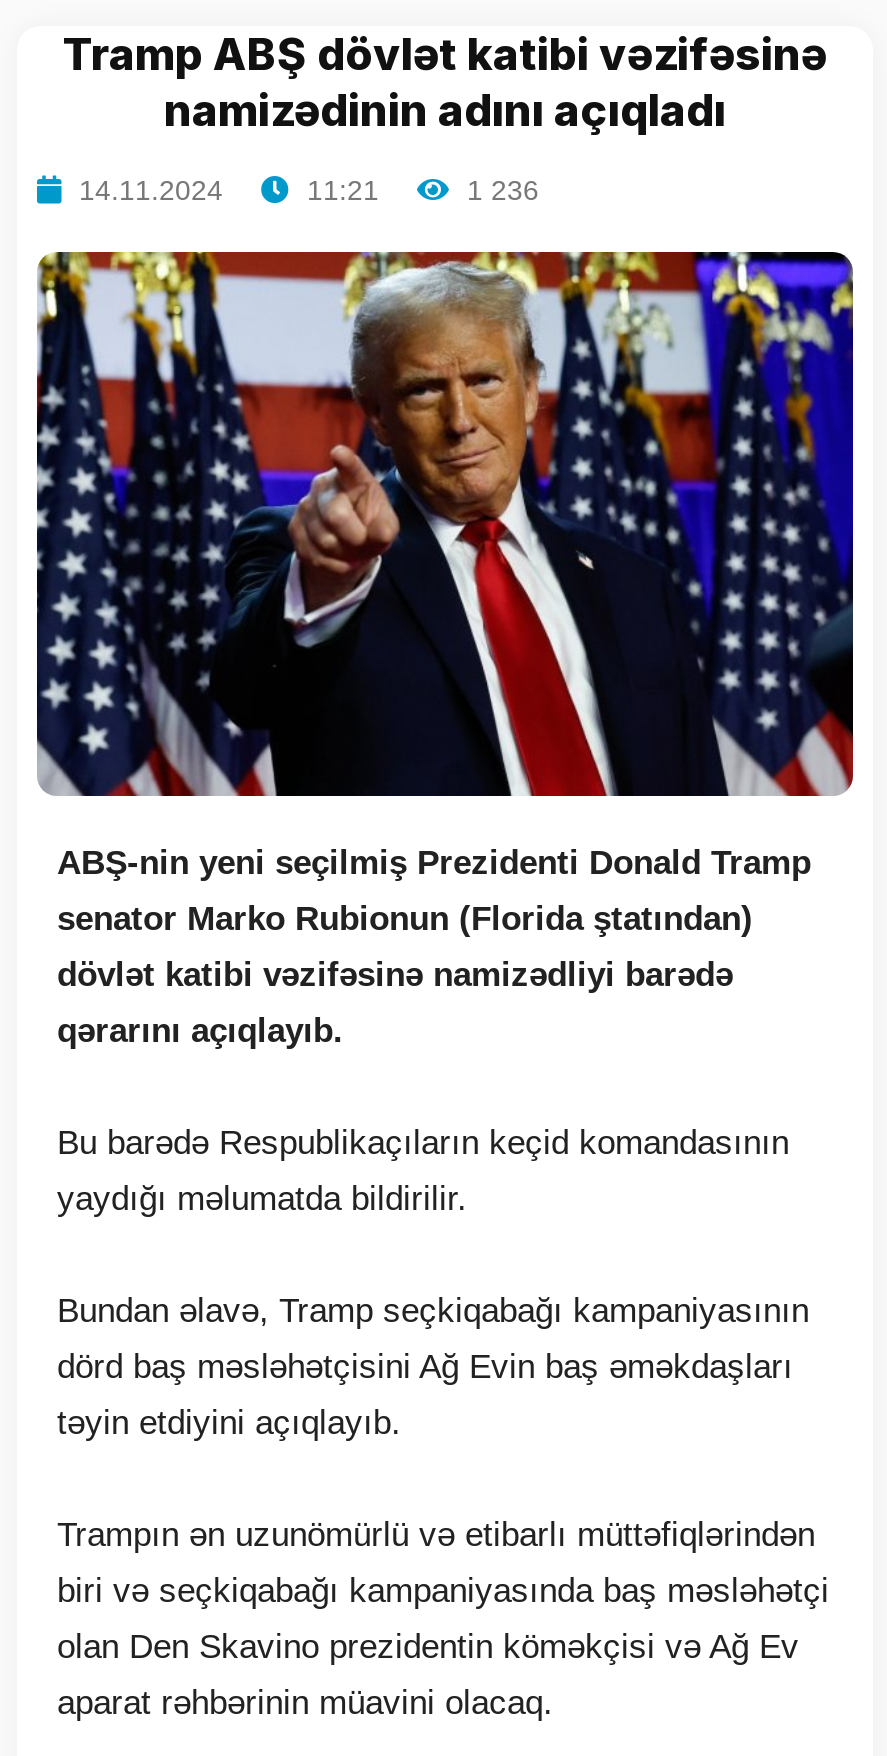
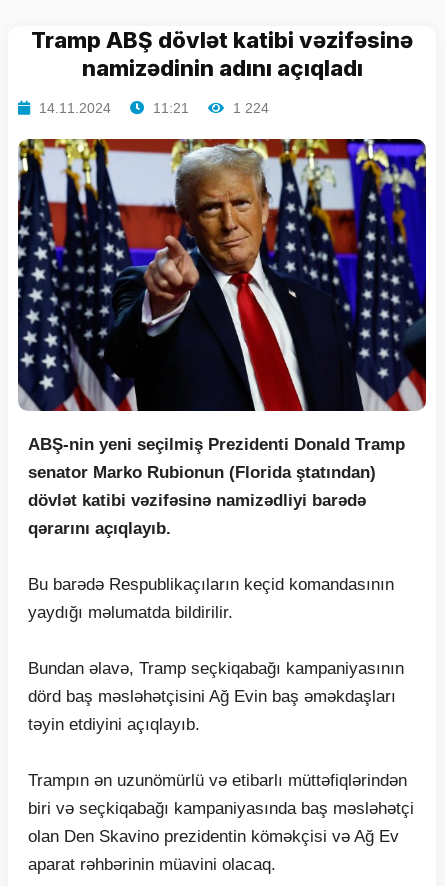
[459,174,539,206] 1 236 -> [229,100,269,116] 1 224

